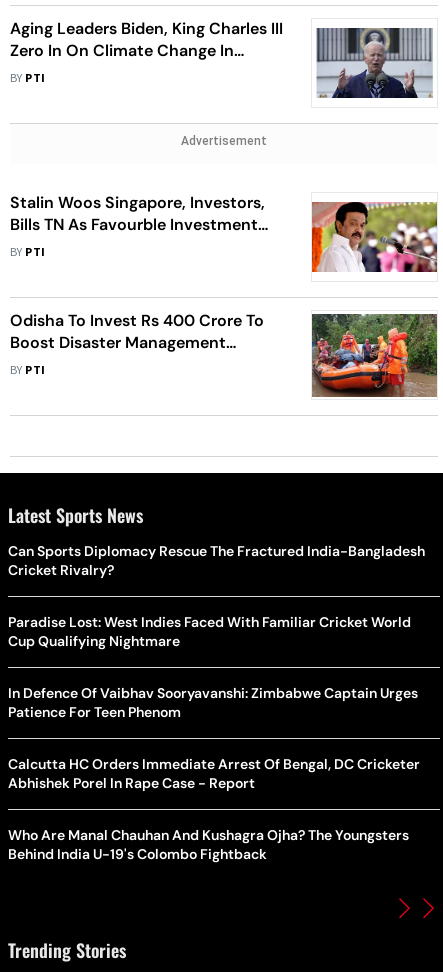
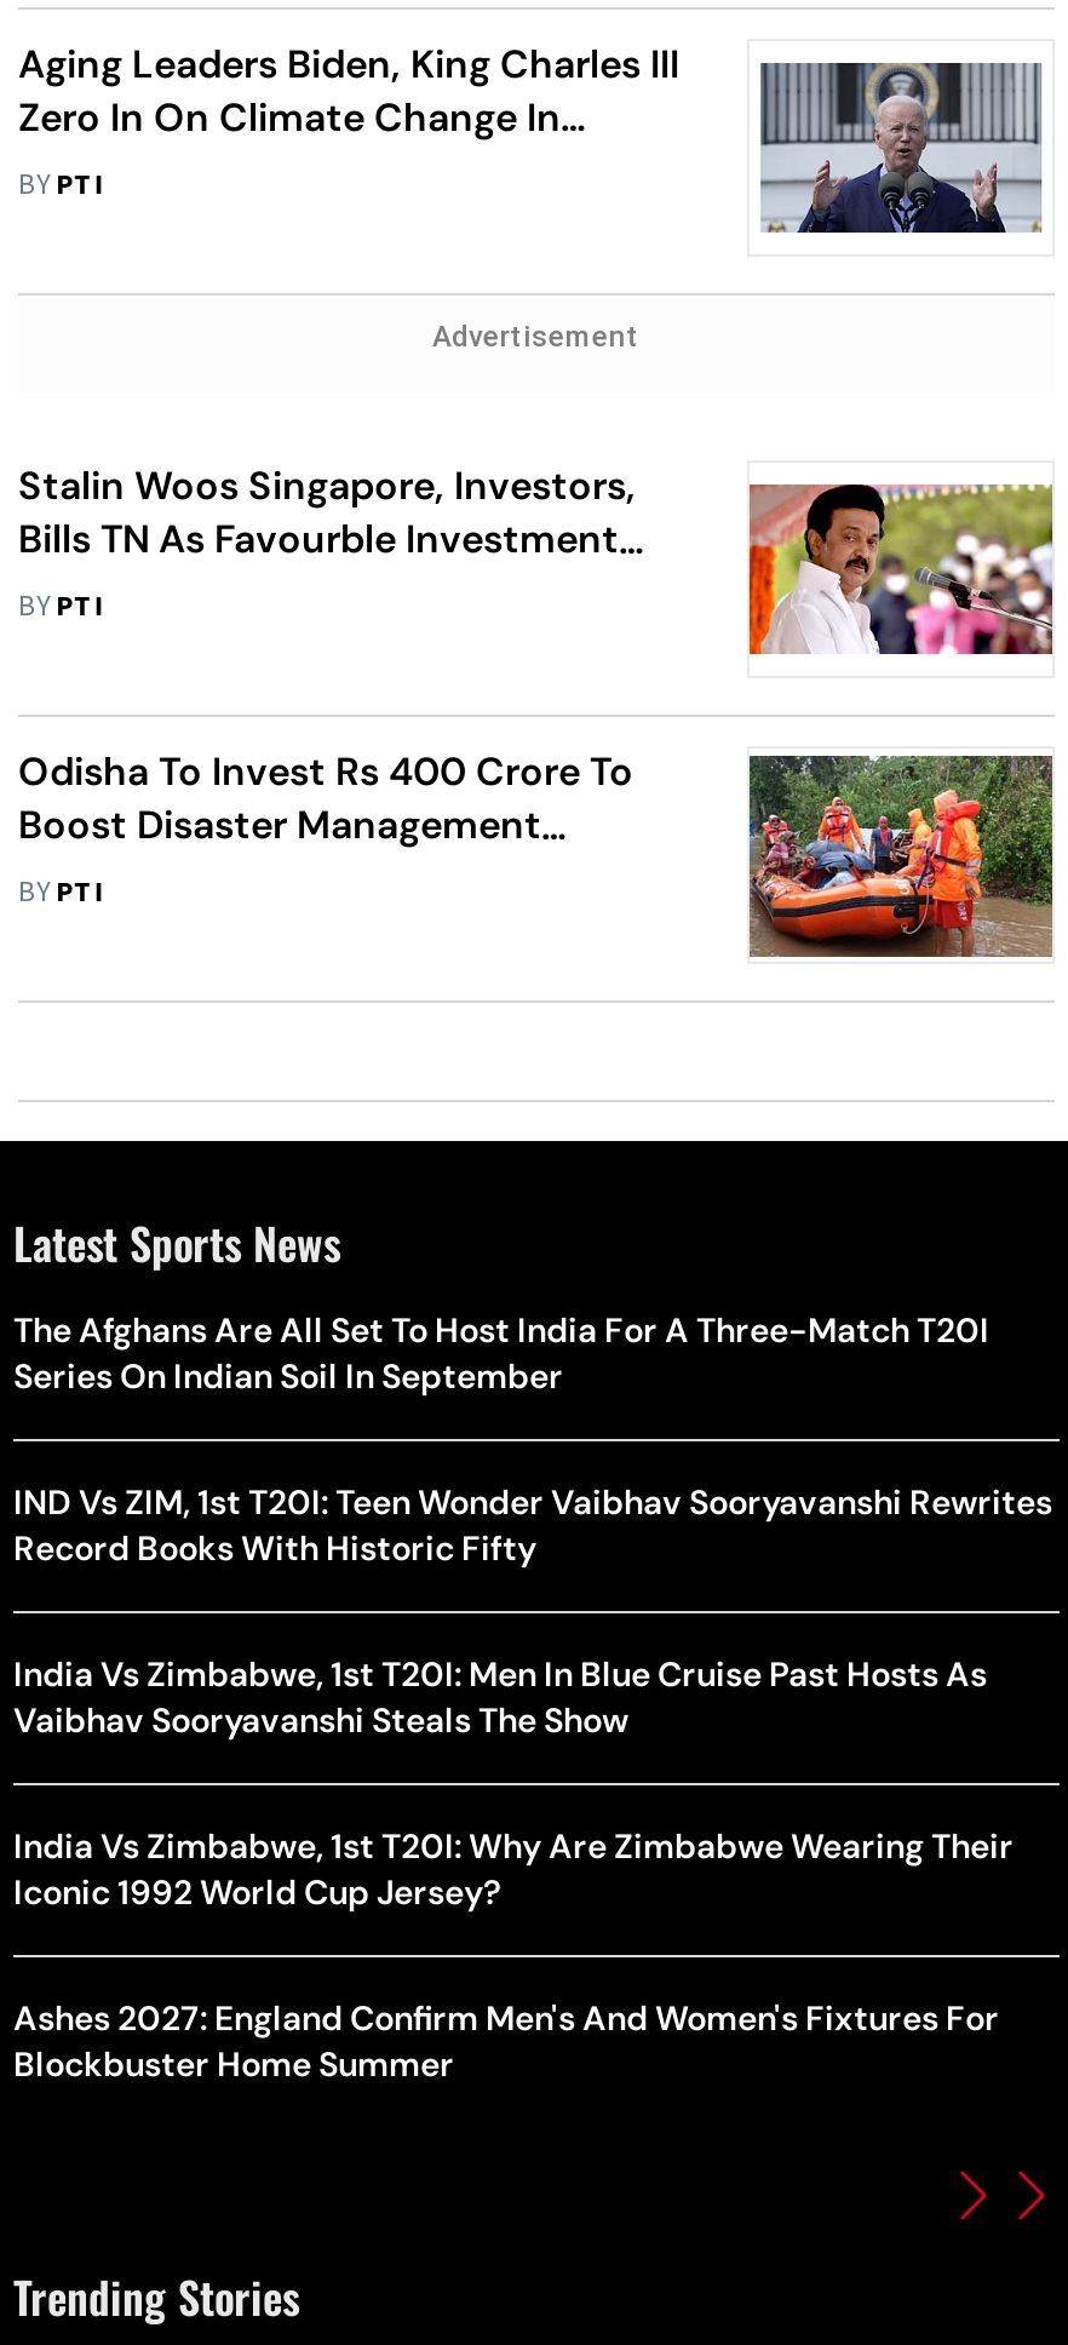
[8,542,425,579] Can Sports Diplomacy Rescue The Fractured India-Bangladesh | Cricket Rivalry? -> [13,1309,989,1399] The Afghans Are All Set To Host India For A Three-Match T20I | Series On Indian Soil In September
[8,613,411,650] Paradise Lost: West Indies Faced With Familiar Cricket World | Cup Qualifying Nightmare -> [13,1481,1052,1571] IND Vs ZIM, 1st T20I: Teen Wonder Vaibhav Sooryavanshi Rewrites | Record Books With Historic Fifty
[8,684,418,721] In Defence Of Vaibhav Sooryavanshi: Zimbabwe Captain Urges | Patience For Teen Phenom -> [13,1653,987,1743] India Vs Zimbabwe, 1st T20I: Men In Blue Cruise Past Hosts As | Vaibhav Sooryavanshi Steals The Show
[8,755,420,792] Calcutta HC Orders Immediate Arrest Of Bengal, DC Cricketer | Abhishek Porel In Rape Case - Report -> [13,1825,1014,1915] India Vs Zimbabwe, 1st T20I: Why Are Zimbabwe Wearing Their | Iconic 1992 World Cup Jersey?
[8,826,409,863] Who Are Manal Chauhan And Kushagra Ojha? The Youngsters | Behind India U-19's Colombo Fightback -> [13,1997,999,2087] Ashes 2027: England Confirm Men's And Women's Fixtures For | Blockbuster Home Summer

